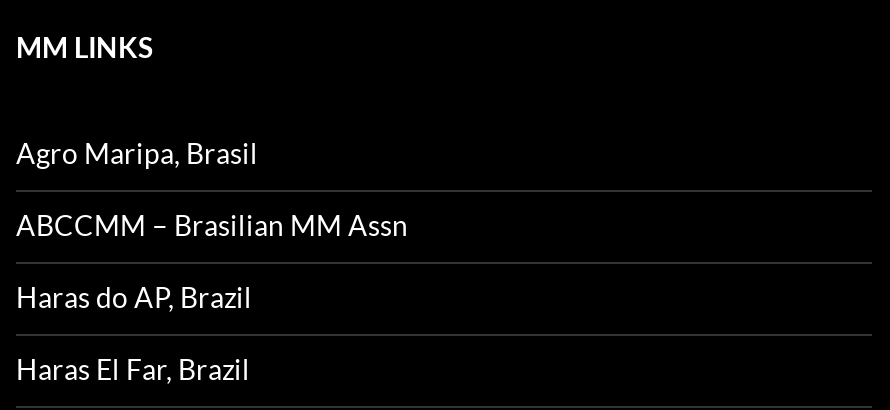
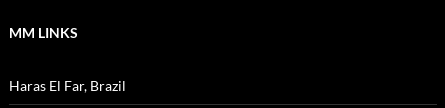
[16,135,408,313] Agro Maripa, Brasil | ABCCMM – Brasilian MM Assn | Haras do AP, Brazil -> none

